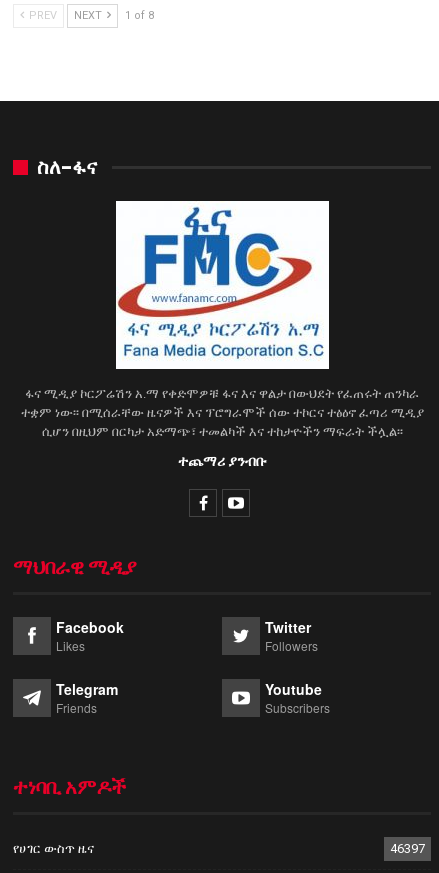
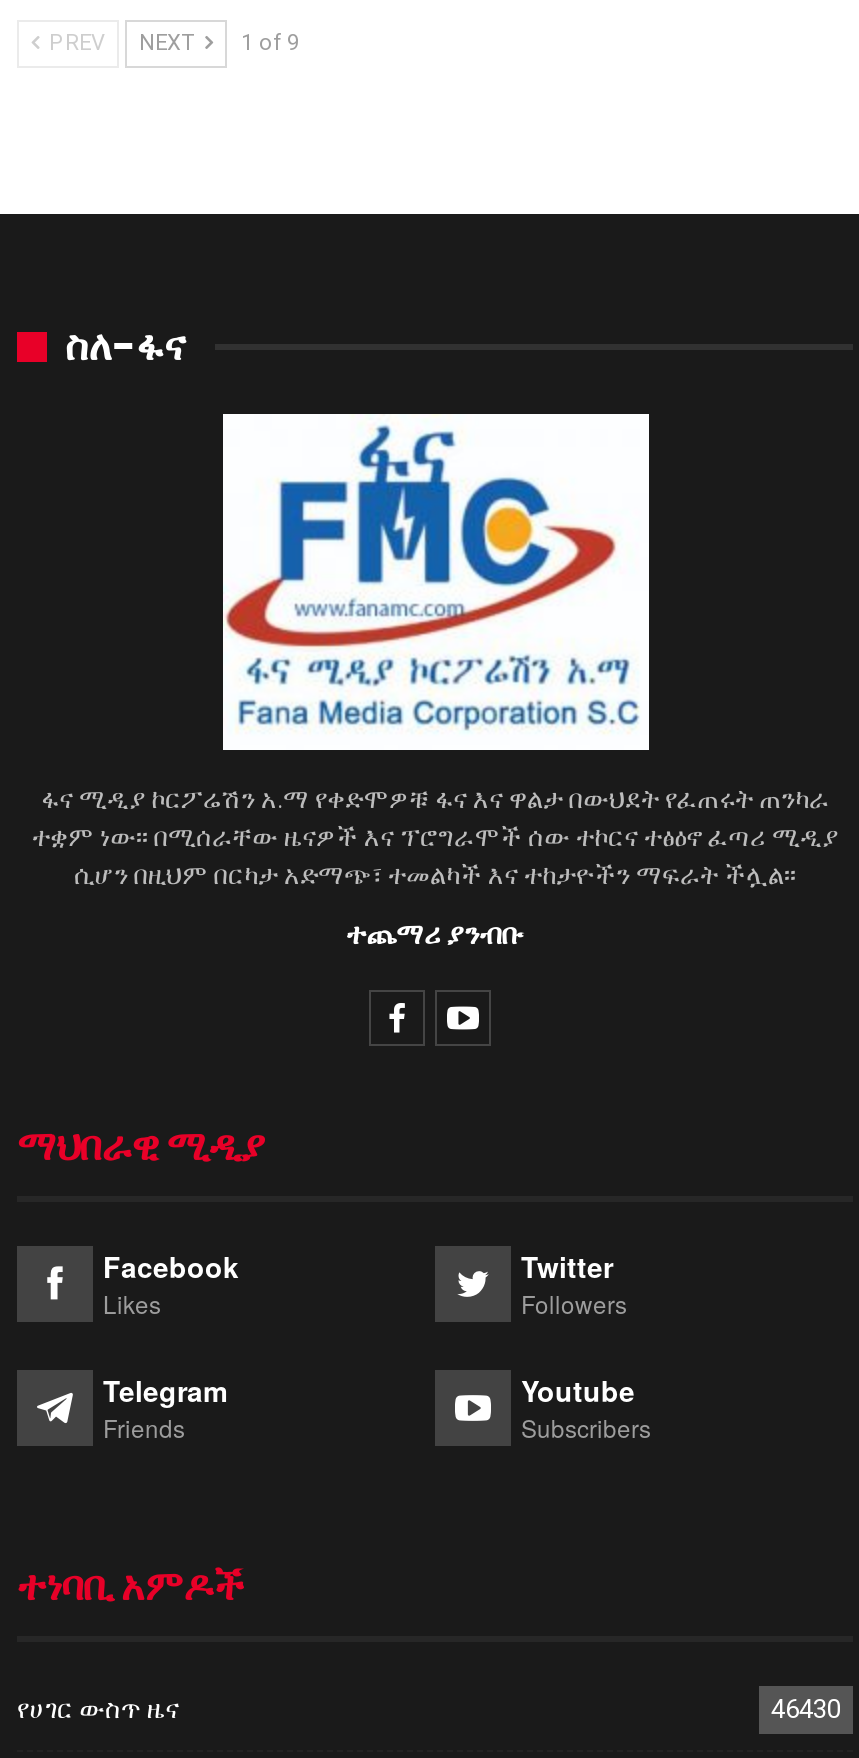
[26,9,154,22] PREV NEXT 1 of 8 -> [43,30,299,56] PREV NEXT 1 of 9
[390,841,425,856] 46397 -> [771,1694,841,1724] 46430

